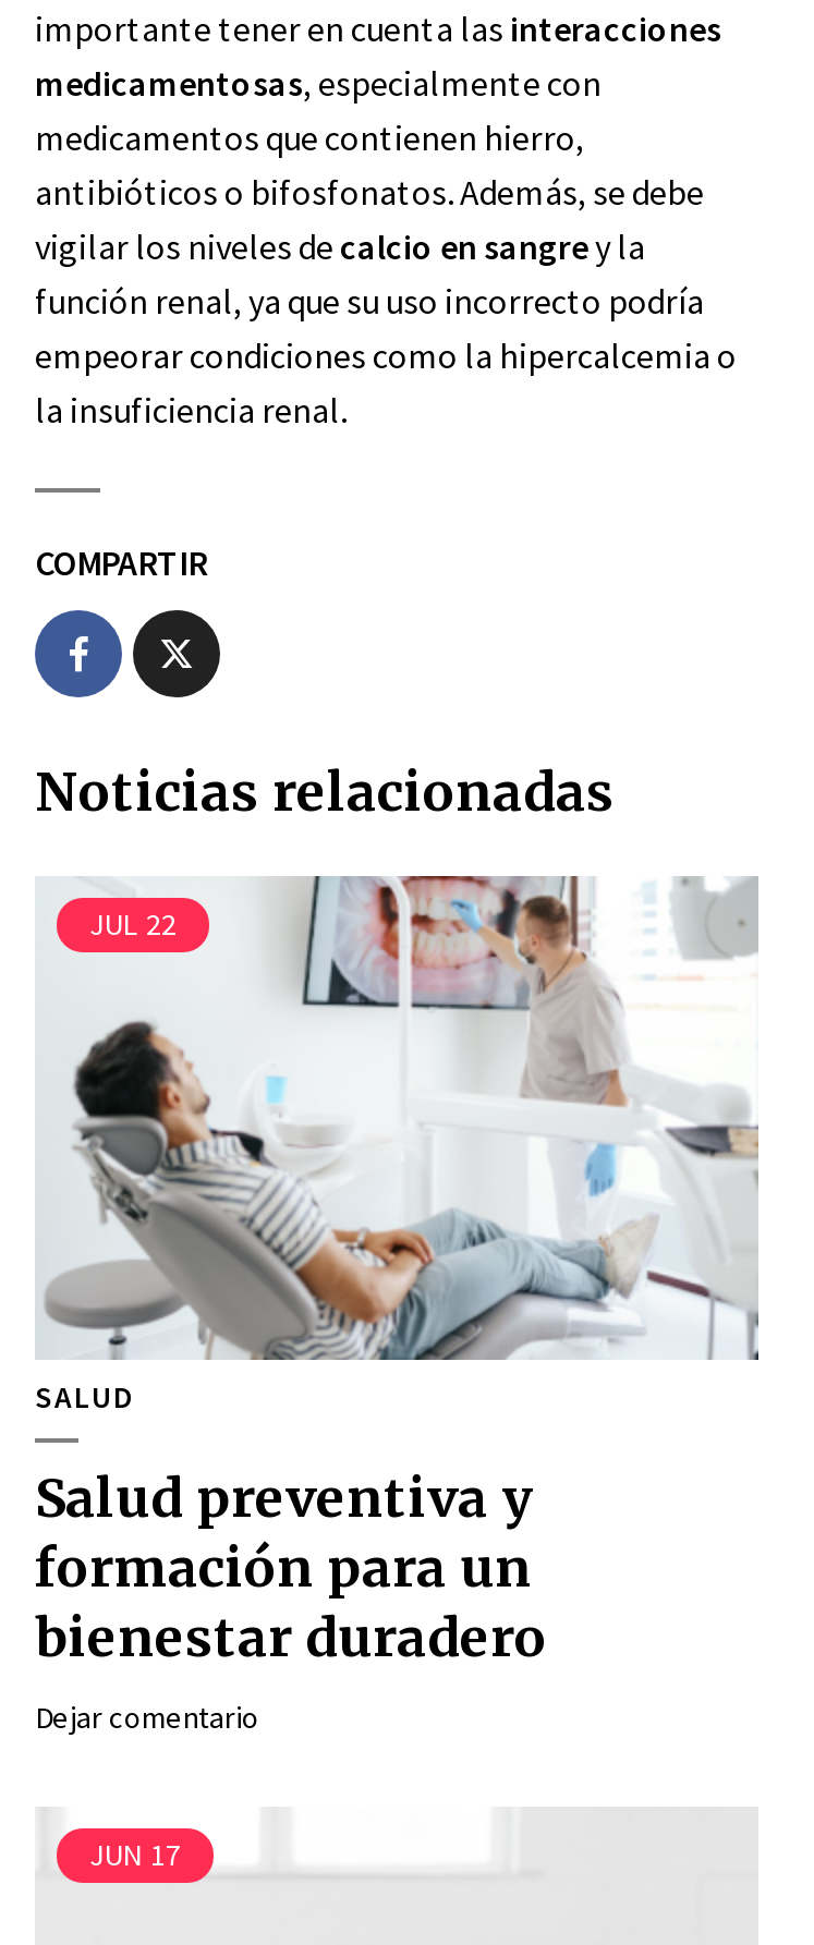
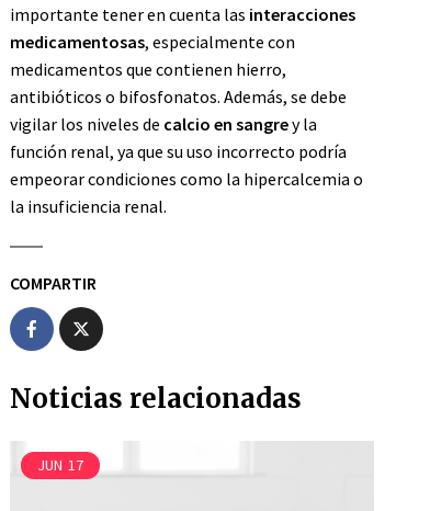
[44,874,761,1362] [image] | JUL 22 -> none
[35,1377,547,1737] SALUD | Salud preventiva y | formación para un | bienestar duradero | Dejar comentario -> none

